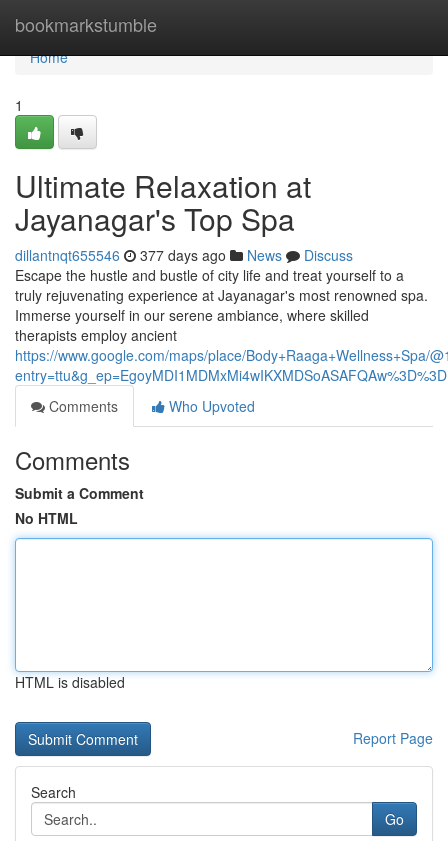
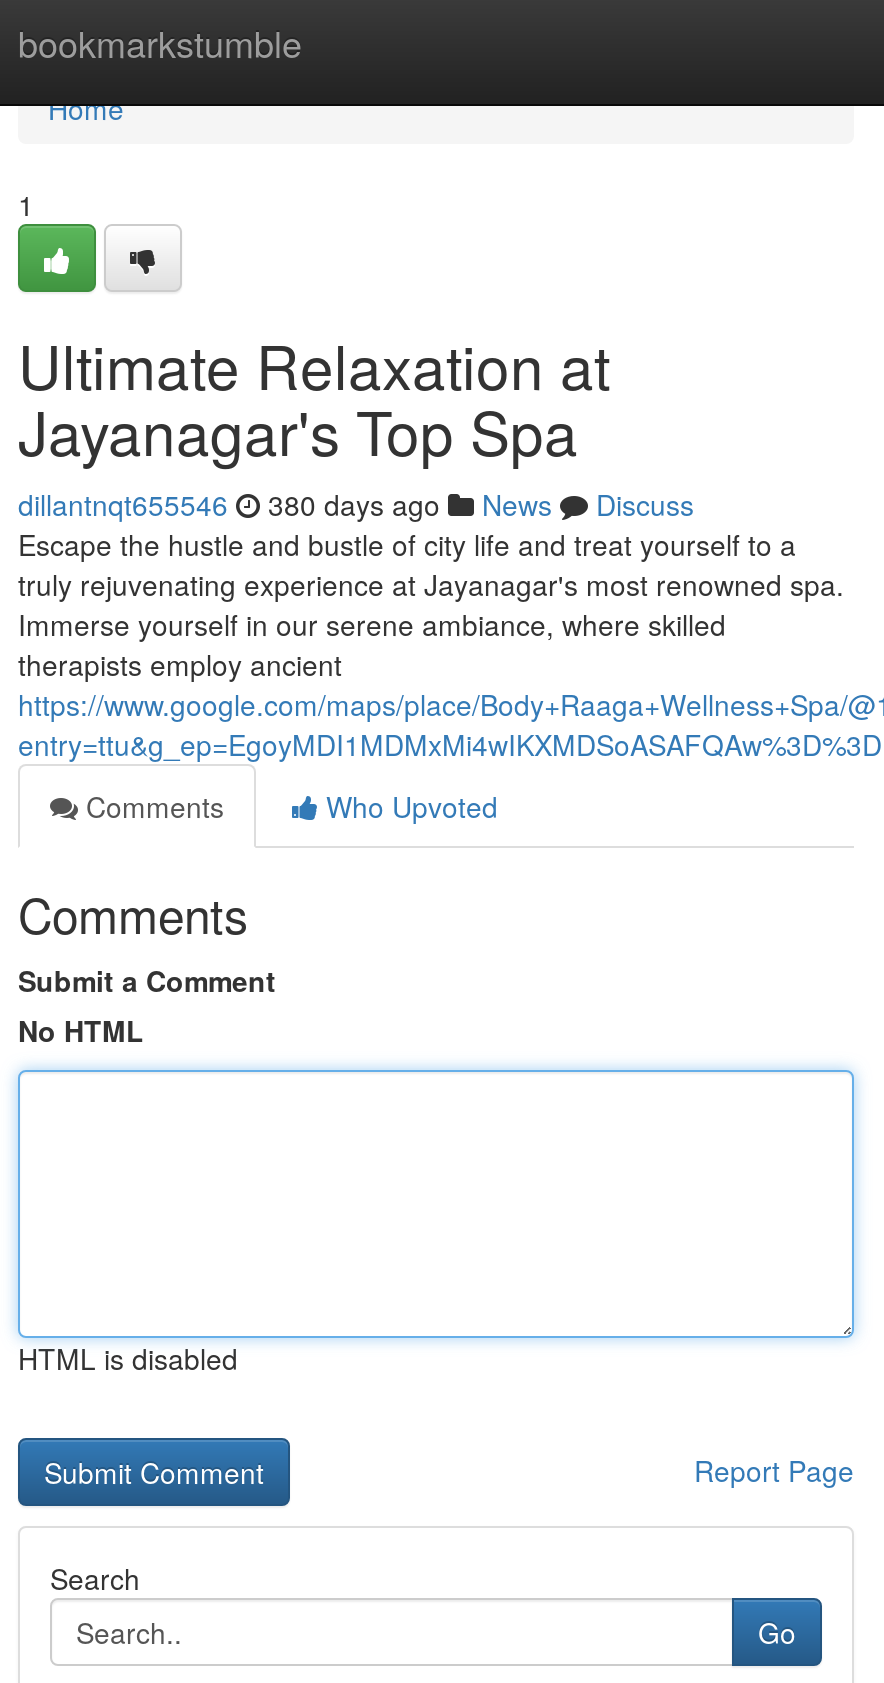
[15,245,353,265] dillantnqt655546 377 days ago News Discuss -> [18,484,694,524] dillantnqt655546 380 days ago News Discuss

